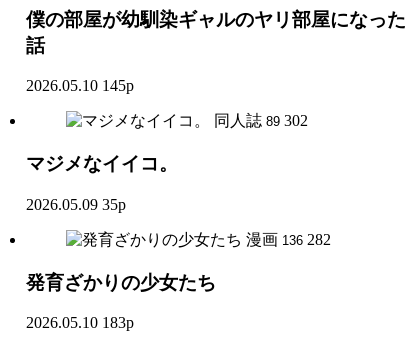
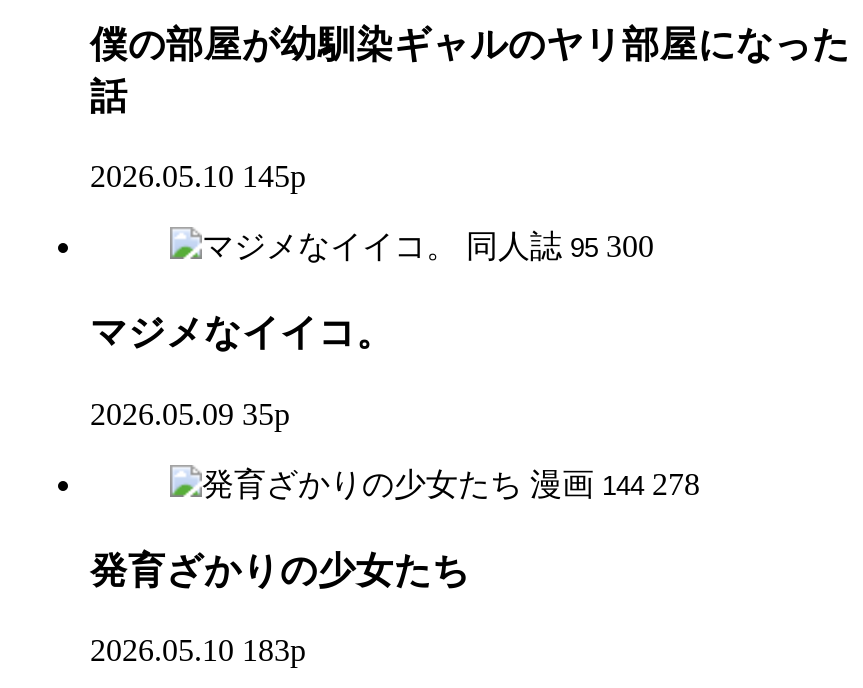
[214,112,308,129] 同人誌 89 302 -> [466,230,654,264] 同人誌 95 300
[246,231,331,248] 漫画 136 282 -> [530,467,700,501] 漫画 144 278

